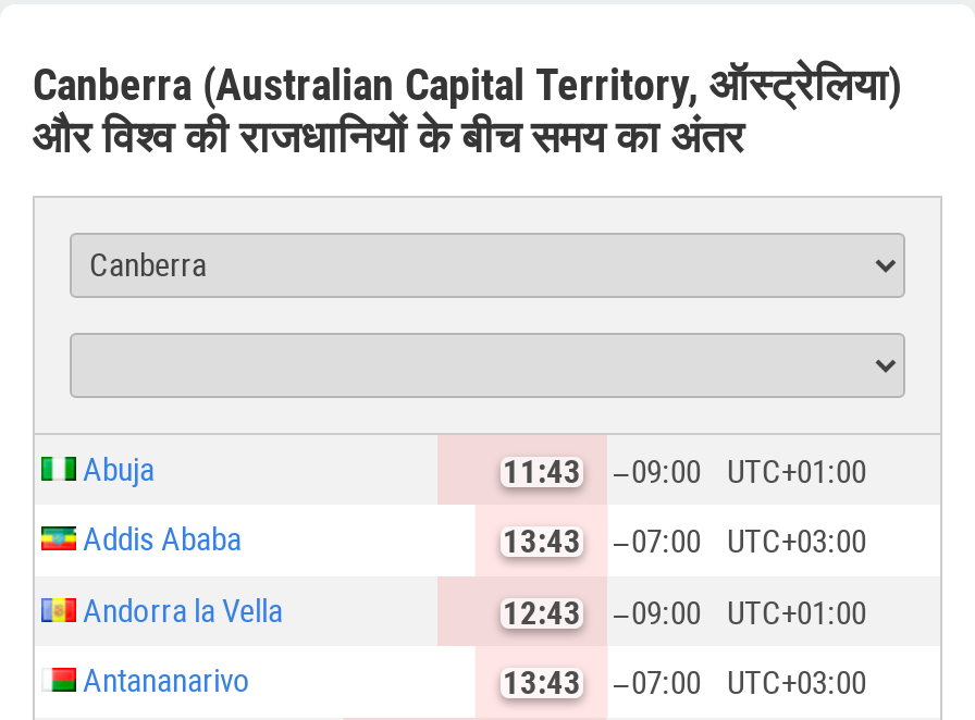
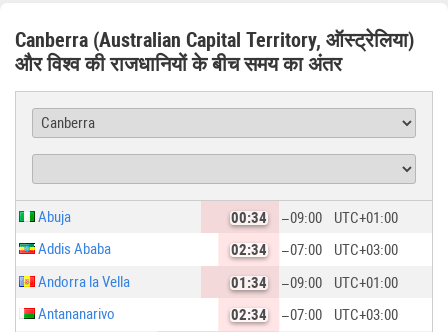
[503,452,581,491] 11:43 -> [231,209,267,227] 00:34
[503,523,581,562] 13:43 -> [231,241,267,259] 02:34
[503,593,581,633] 12:43 -> [231,274,267,292] 01:34
[503,664,581,703] 13:43 -> [231,306,267,324] 02:34

